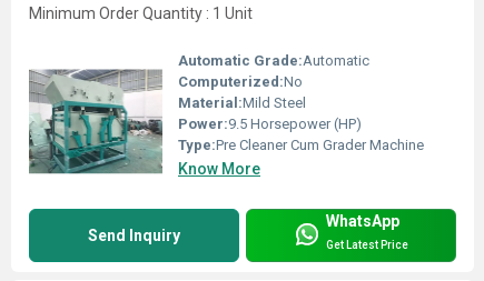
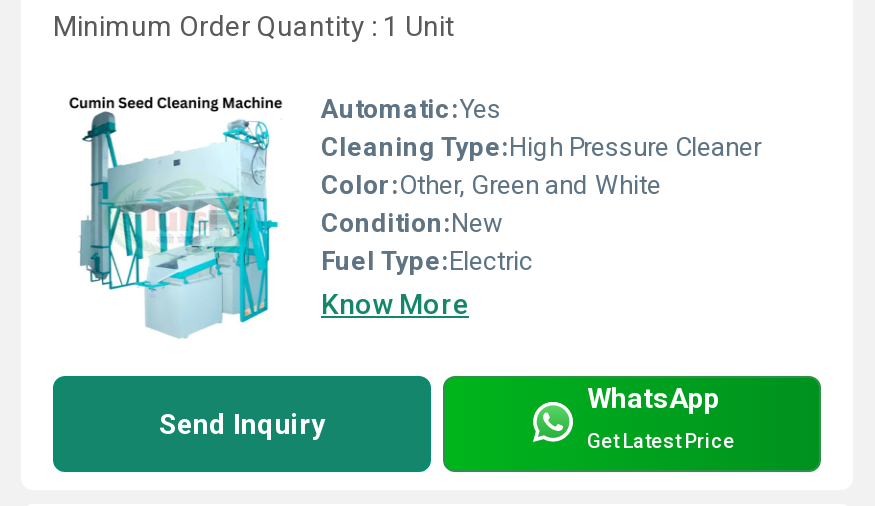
[28,53,424,187] [image] | Automatic Grade:Automatic | Computerized:No | Material:Mild Steel | Power:9.5 Horsepower (HP) | Type:Pre Cleaner Cum Grader Machine -> [53,95,761,338] [image] | Automatic:Yes | Cleaning Type:High Pressure Cleaner | Color:Other, Green and White | Condition:New | Fuel Type:Electric

